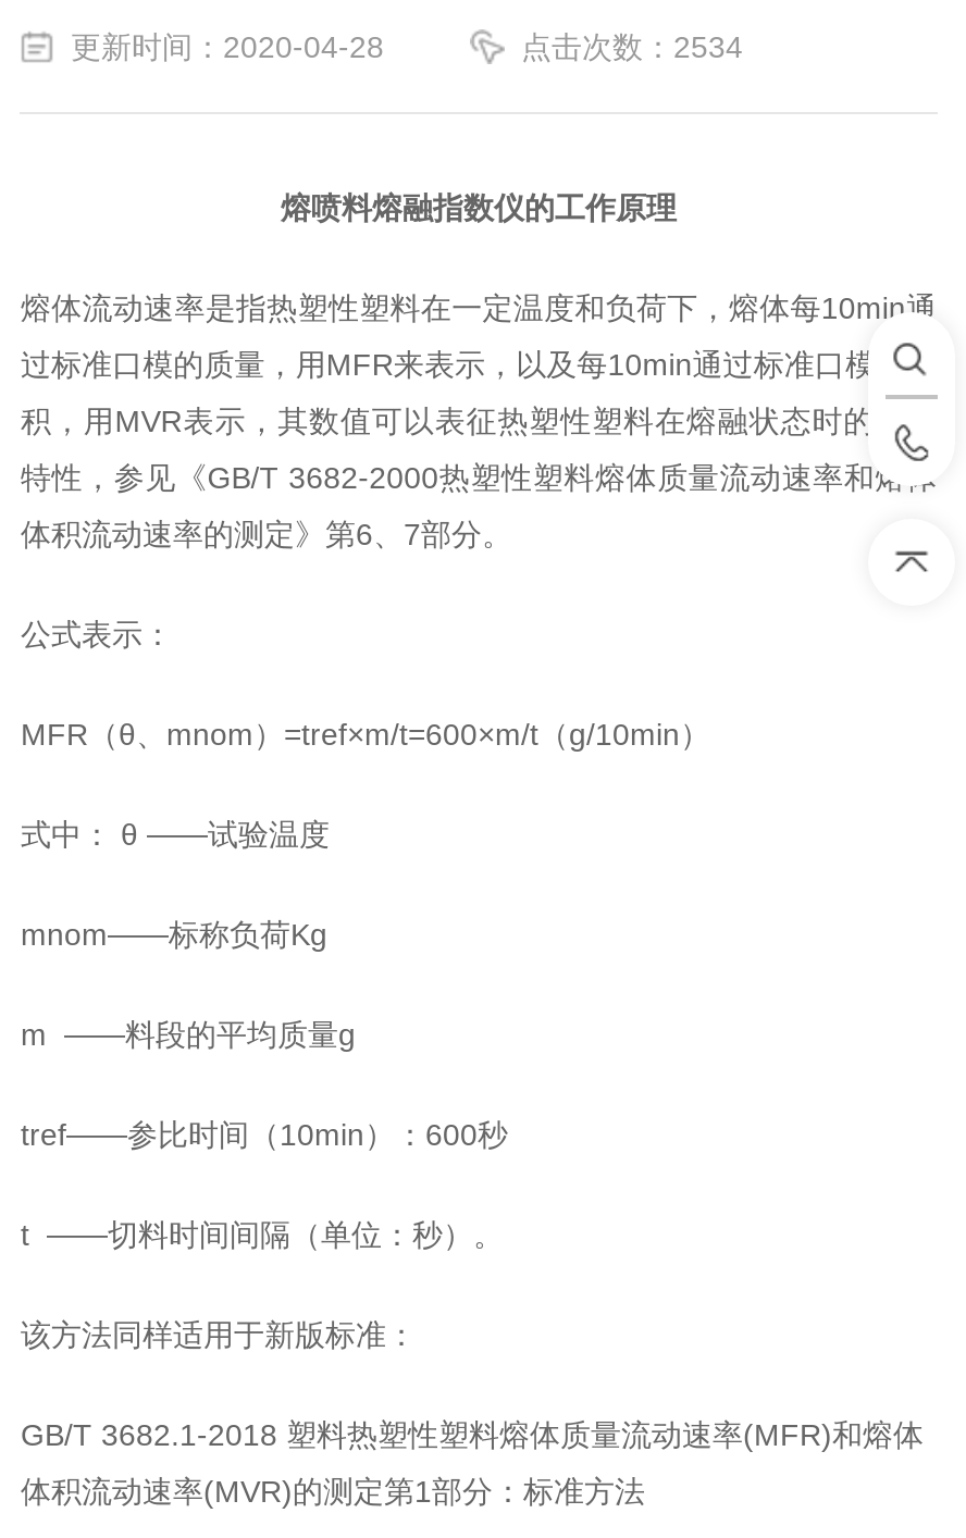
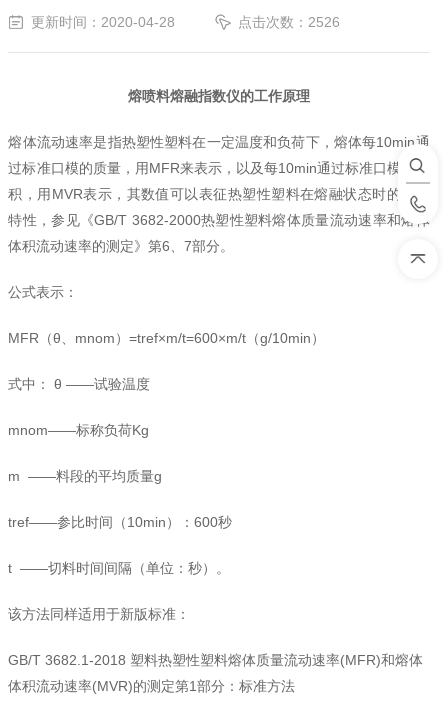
[521,29,743,64] 点击次数：2534 -> [238,14,340,30] 点击次数：2526

